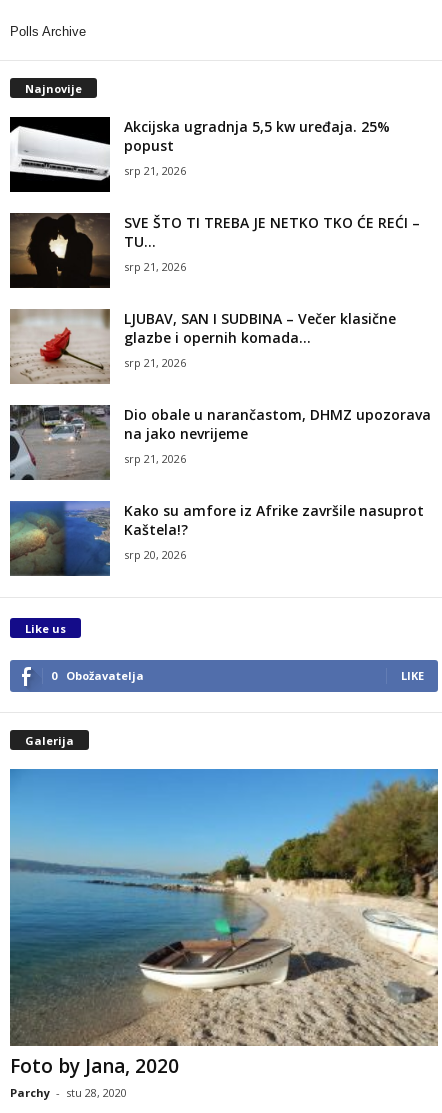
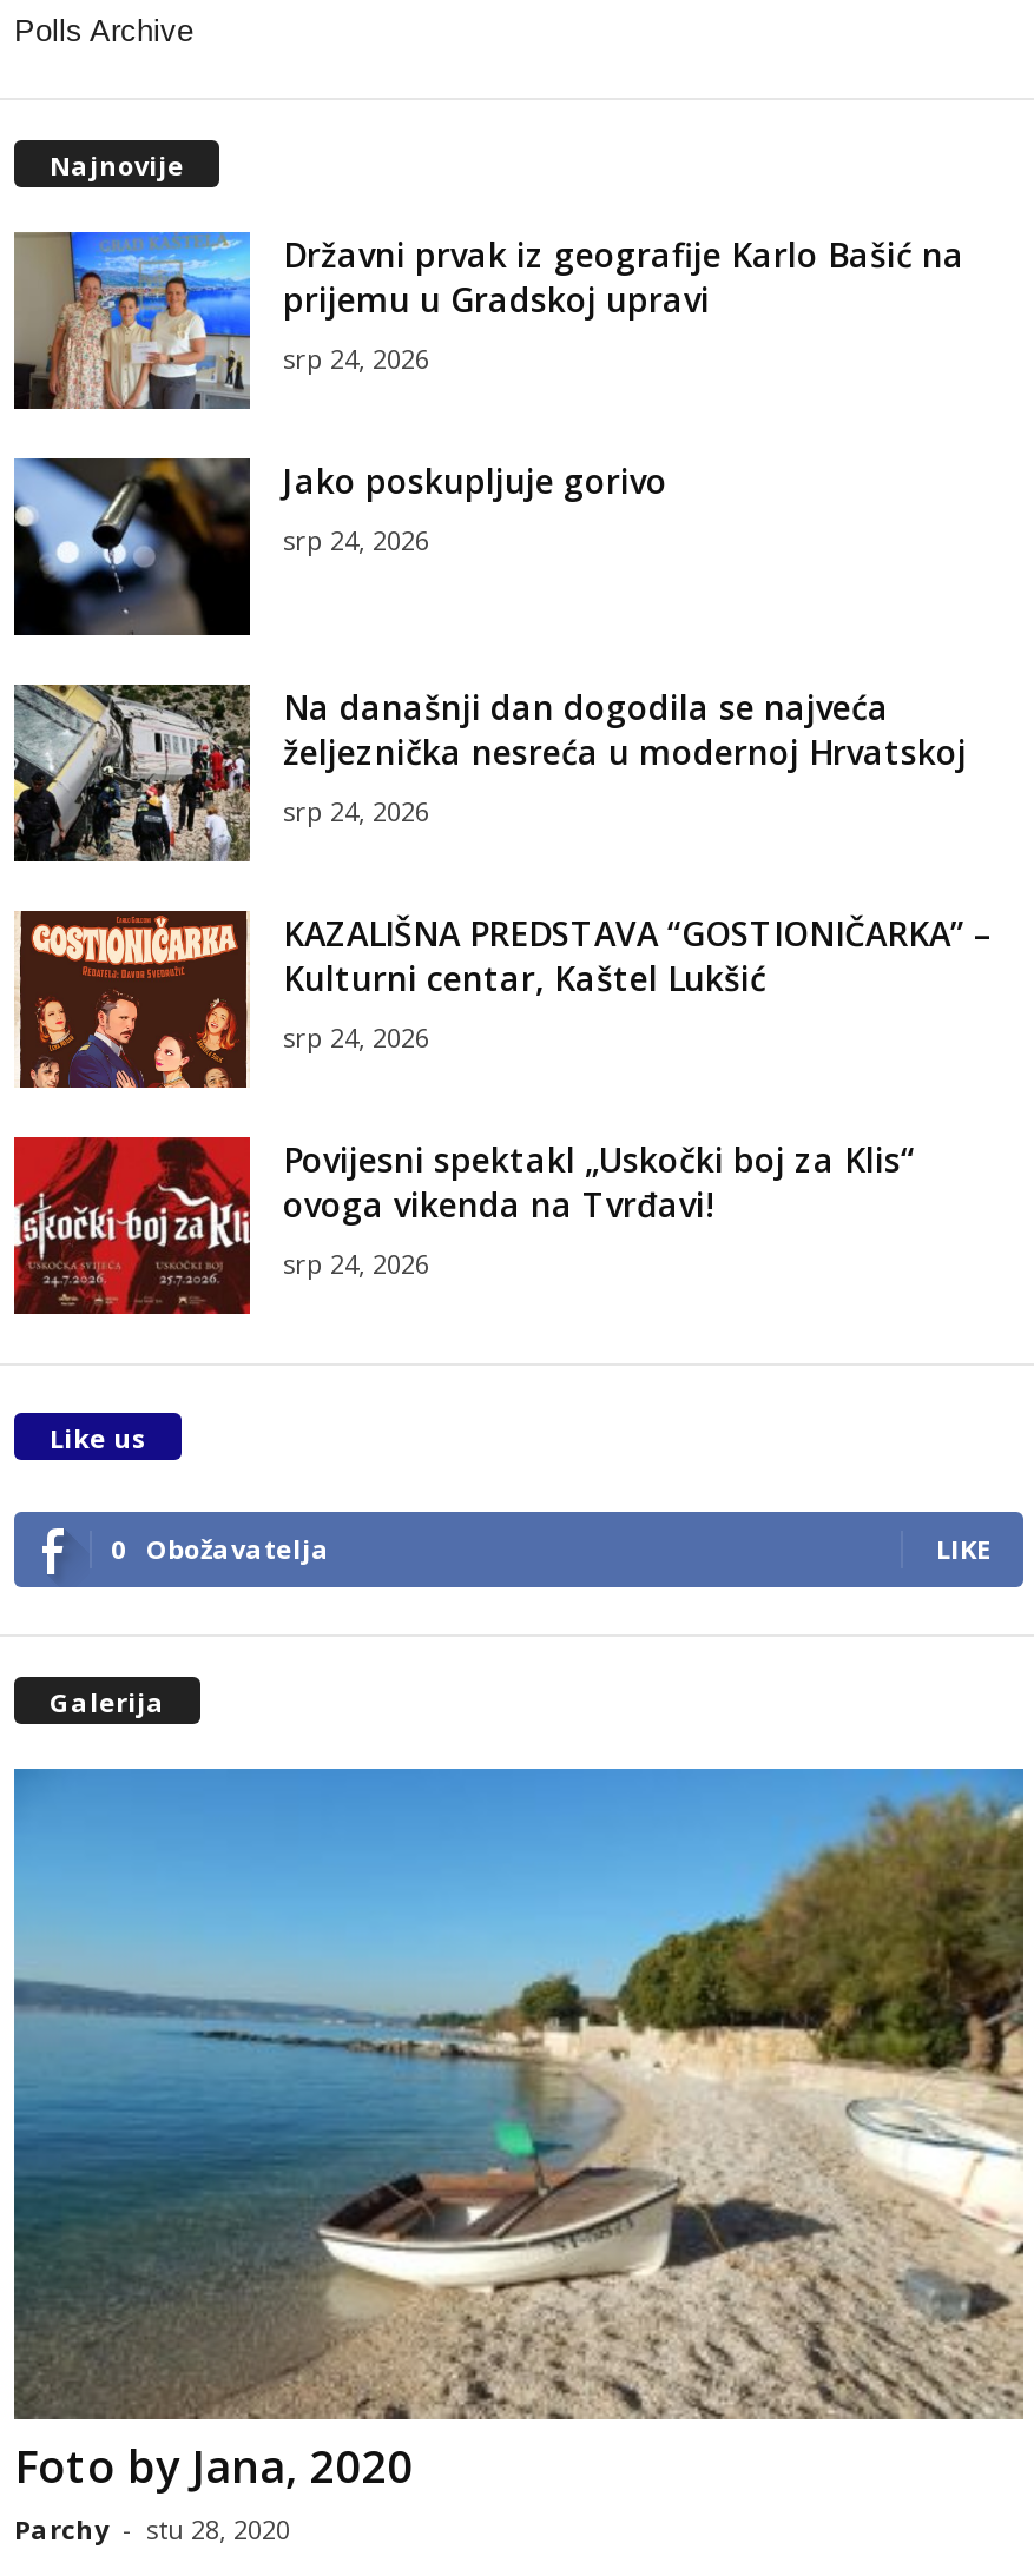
[10,116,390,193] [image] | Akcijska ugradnja 5,5 kw uređaja. 25% | popust | srp 21, 2026 -> [12,230,964,411] [image] | Državni prvak iz geografije Karlo Bašić na | prijemu u Gradskoj upravi | srp 24, 2026
[9,212,420,287] [image] | SVE ŠTO TI TREBA JE NETKO TKO ĆE REĆI – | TU... | srp 21, 2026 -> [12,456,667,635] [image] | Jako poskupljuje gorivo | srp 24, 2026
[10,309,396,385] [image] | LJUBAV, SAN I SUDBINA – Večer klasične | glazbe i opernih komada... | srp 21, 2026 -> [14,685,967,864] [image] | Na današnji dan dogodila se najveća | željeznička nesreća u modernoj Hrvatskoj | srp 24, 2026
[9,405,431,481] [image] | Dio obale u narančastom, DHMZ upozorava | na jako nevrijeme | srp 21, 2026 -> [14,909,993,1090] [image] | KAZALIŠNA PREDSTAVA “GOSTIONIČARKA” – | Kulturni centar, Kaštel Lukšić | srp 24, 2026
[9,500,424,577] [image] | Kako su amfore iz Afrike završile nasuprot | Kaštela!? | srp 20, 2026 -> [12,1135,915,1316] [image] | Povijesni spektakl „Uskočki boj za Klis“ | ovoga vikenda na Tvrđavi! | srp 24, 2026

